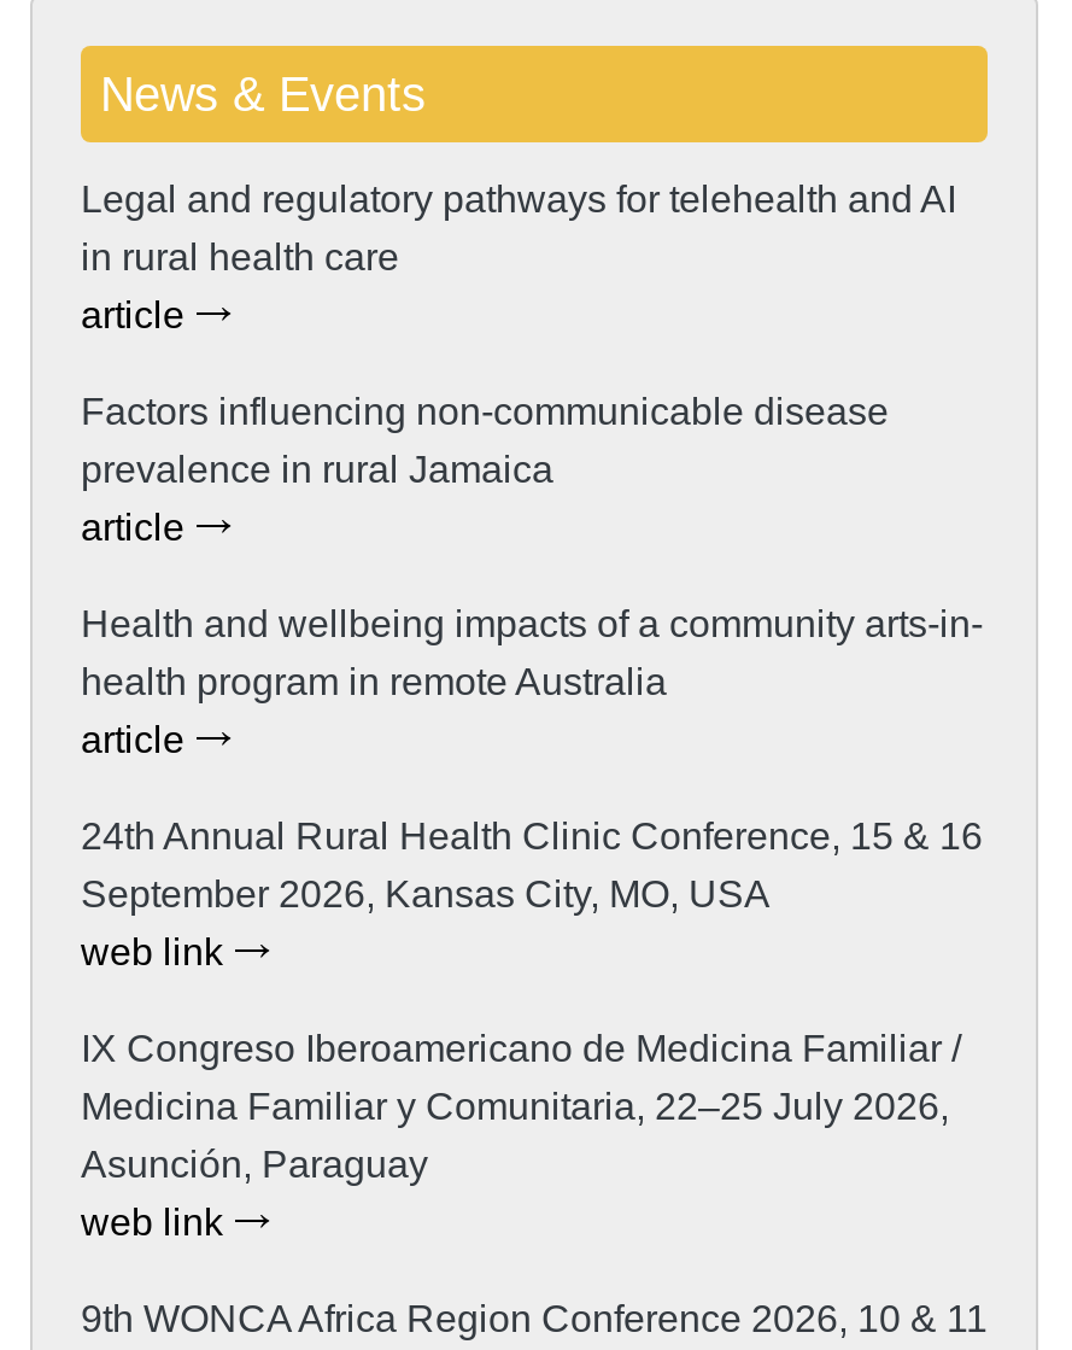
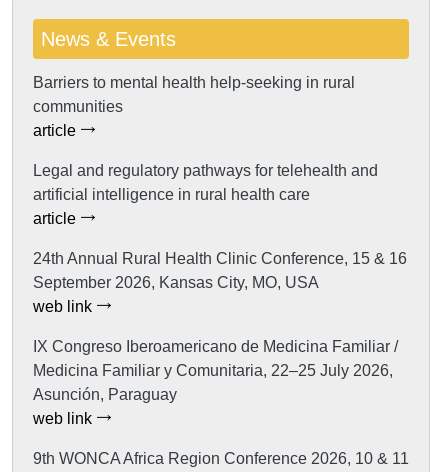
[81,179,956,277] Legal and regulatory pathways for telehealth and AI | in rural health care -> [33,74,355,115] Barriers to mental health help-seeking in rural | communities
[81,391,983,702] Factors influencing non-communicable disease | prevalence in rural Jamaica | article | Health and wellbeing impacts of a community arts-in- | health program in remote Australia -> [33,162,378,203] Legal and regulatory pathways for telehealth and | artificial intelligence in rural health care

